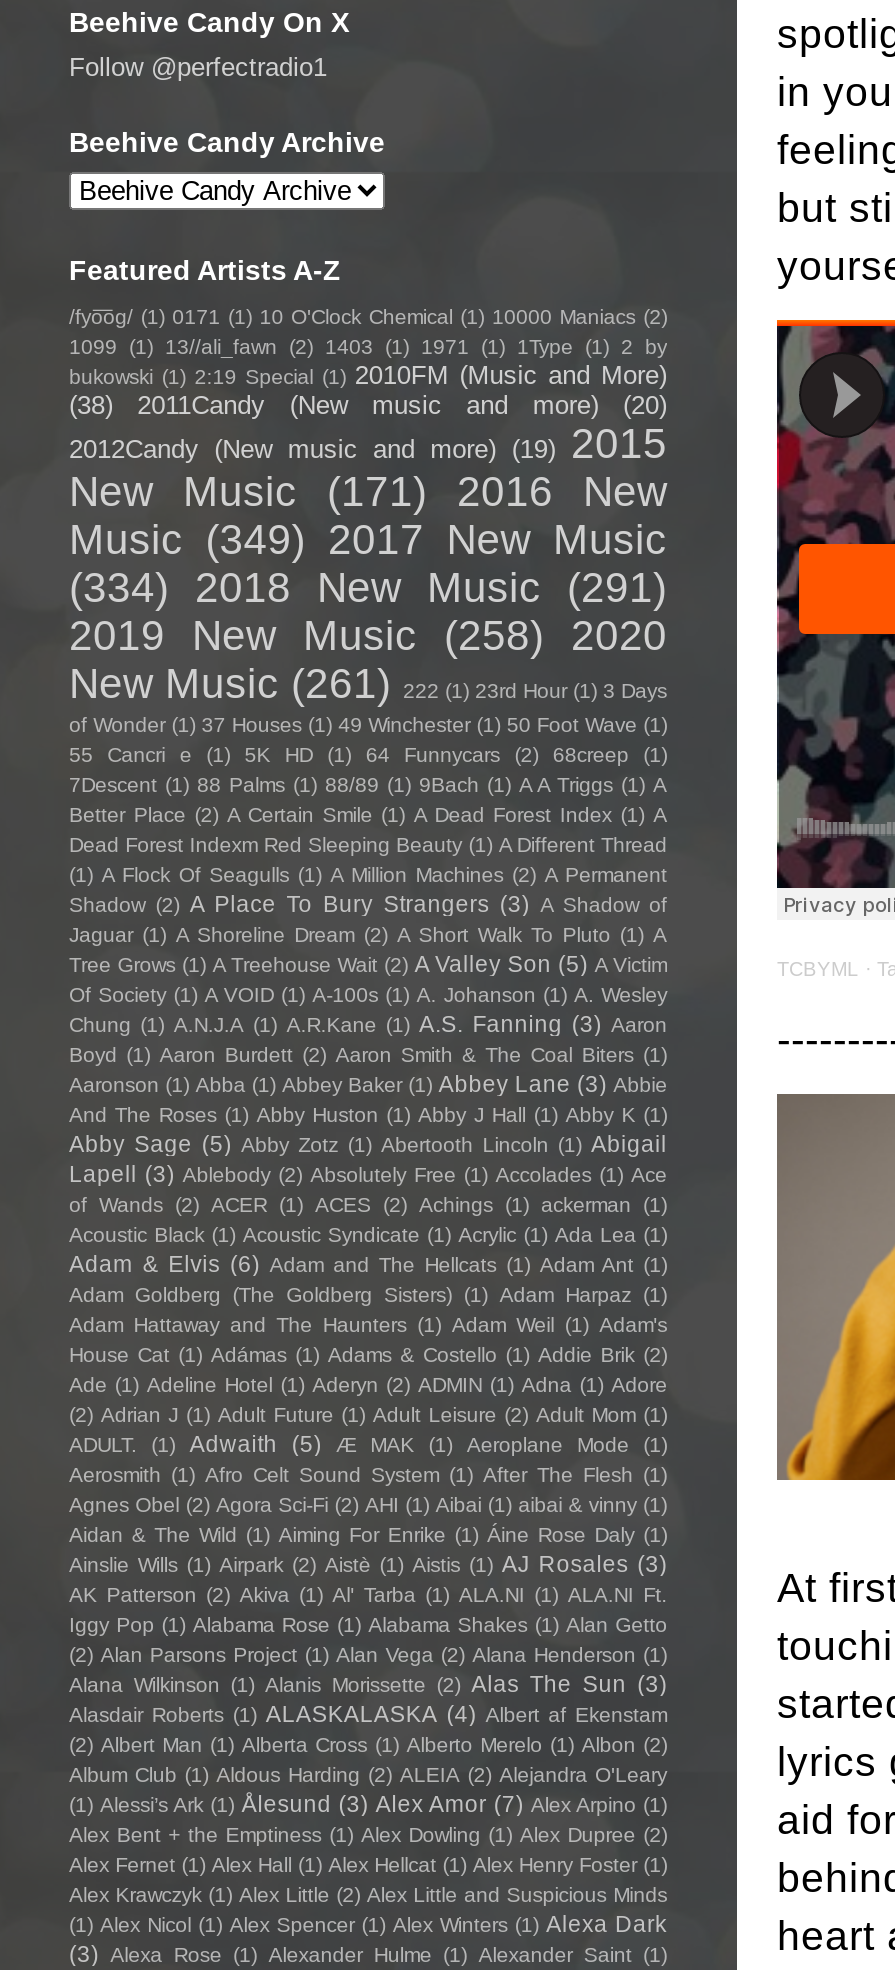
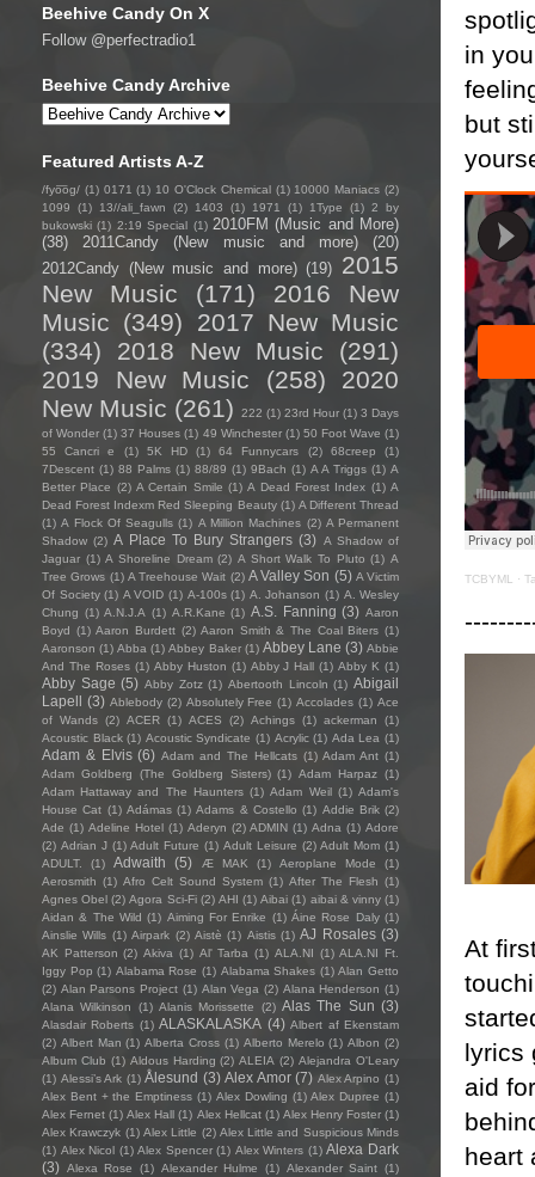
[69,1824,667,1846] Alex Bent + the Emptiness (1) Alex Dowling (1) Alex Dupree (2) -> [42,1090,399,1103] Alex Bent + the Emptiness (1) Alex Dowling (1) Alex Dupree (1)

